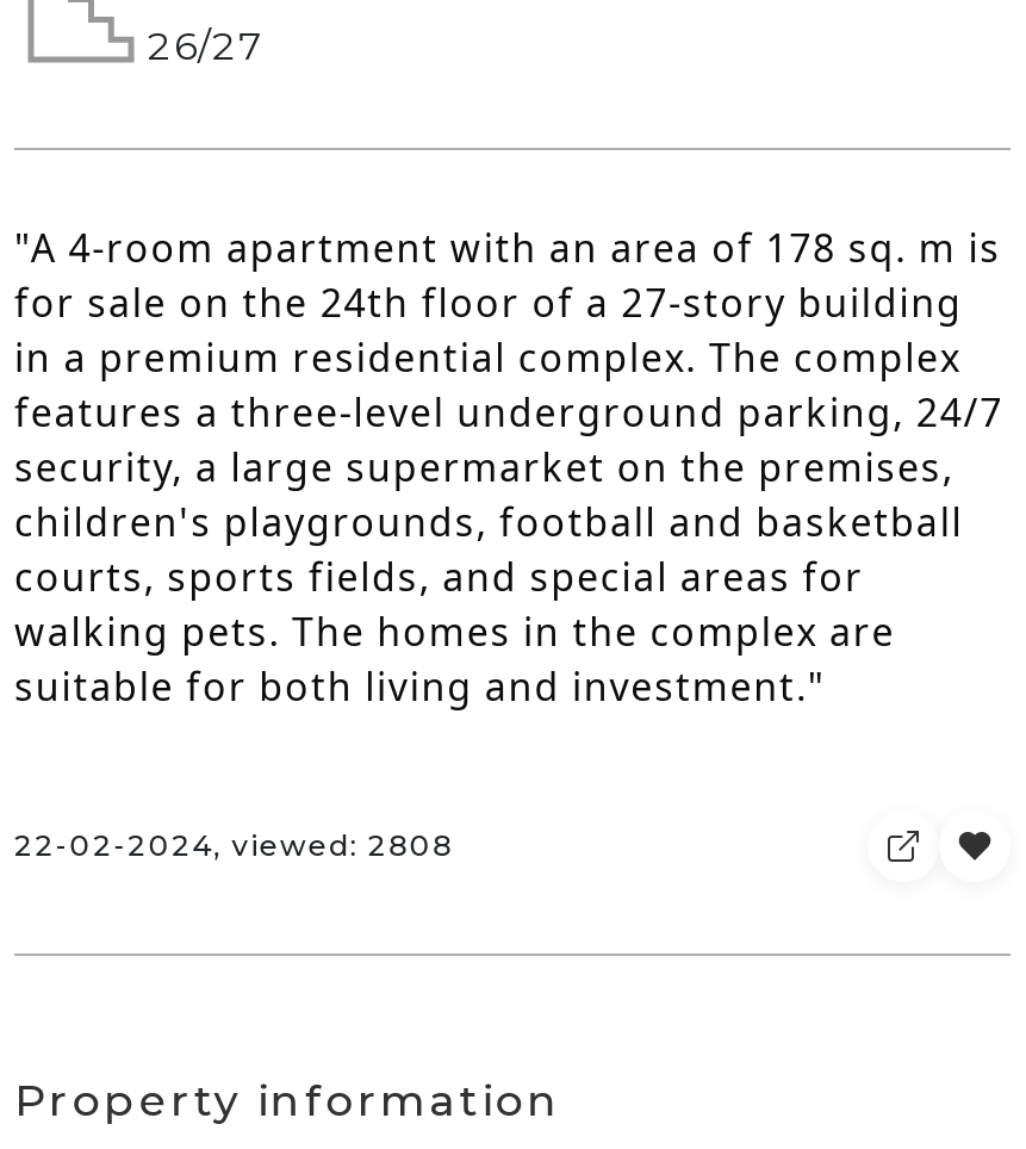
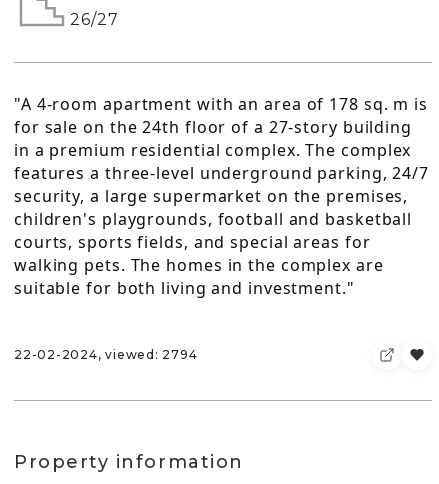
[14,827,454,863] 22-02-2024, viewed: 2808 -> [14,347,197,362] 22-02-2024, viewed: 2794

